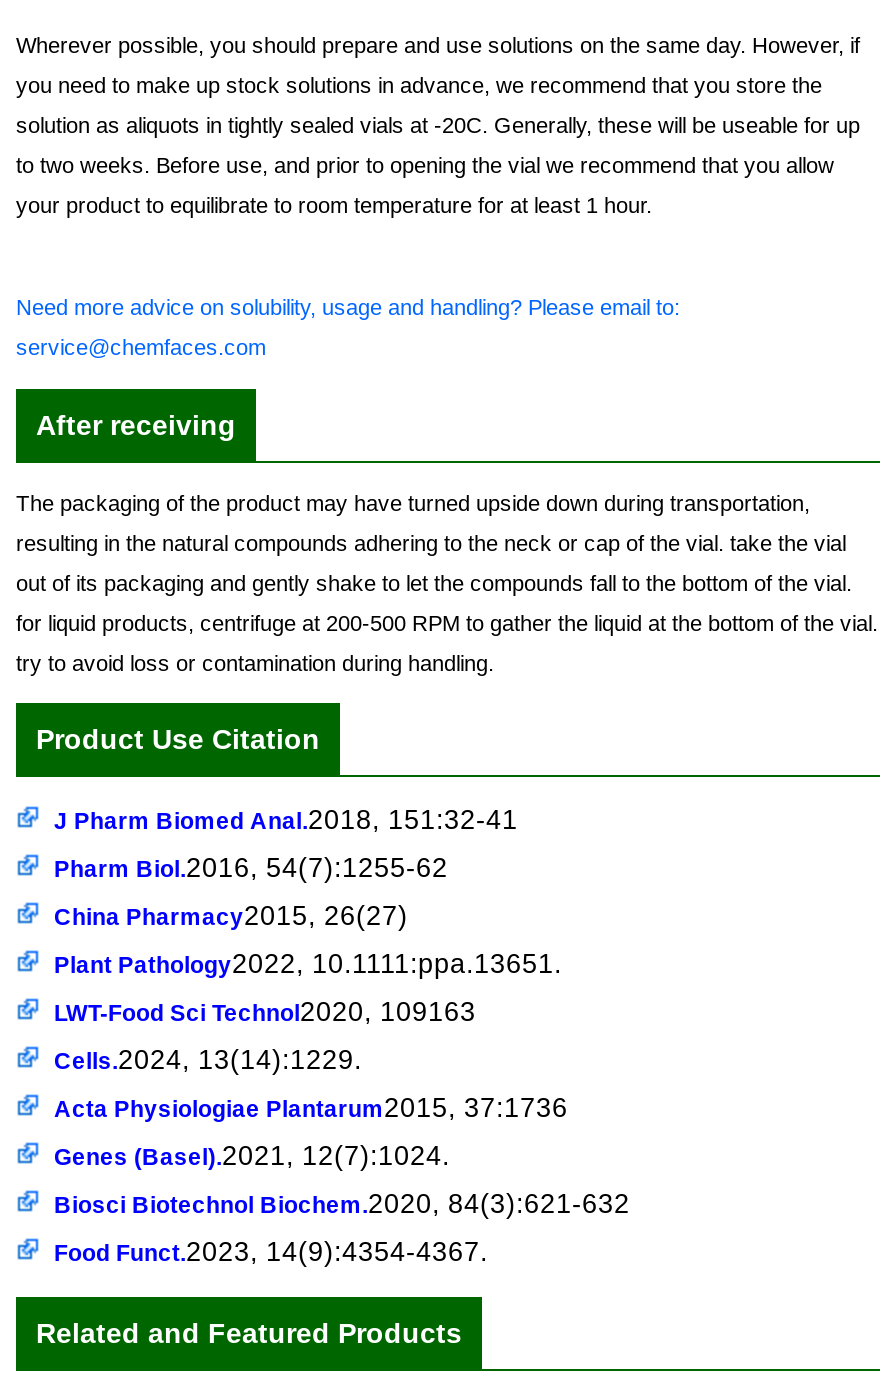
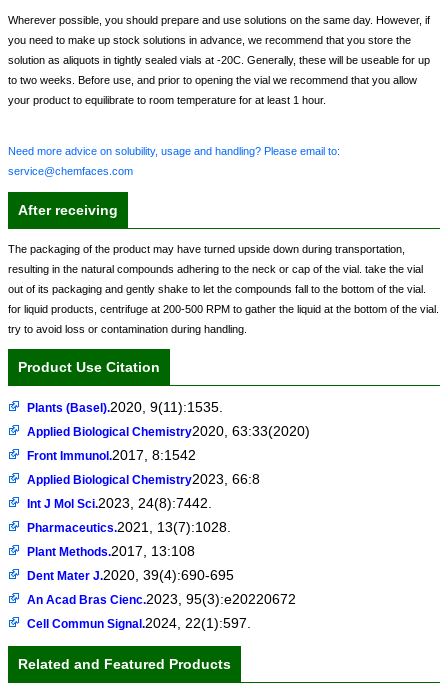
[54,805,518,835] J Pharm Biomed Anal.2018, 151:32-41 -> [27,400,223,415] Plants (Basel).2020, 9(11):1535.
[54,853,448,883] Pharm Biol.2016, 54(7):1255-62 -> [27,424,310,439] Applied Biological Chemistry2020, 63:33(2020)
[54,901,408,931] China Pharmacy2015, 26(27) -> [27,448,196,463] Front Immunol.2017, 8:1542
[54,949,562,979] Plant Pathology2022, 10.1111:ppa.13651. -> [27,472,260,487] Applied Biological Chemistry2023, 66:8
[54,997,476,1027] LWT-Food Sci Technol2020, 109163 -> [27,496,212,511] Int J Mol Sci.2023, 24(8):7442.
[54,1045,362,1075] Cells.2024, 13(14):1229. -> [27,520,231,535] Pharmaceutics.2021, 13(7):1028.
[54,1093,568,1123] Acta Physiologiae Plantarum2015, 37:1736 -> [27,544,195,559] Plant Methods.2017, 13:108
[54,1141,450,1171] Genes (Basel).2021, 12(7):1024. -> [27,568,234,583] Dent Mater J.2020, 39(4):690-695
[54,1189,630,1219] Biosci Biotechnol Biochem.2020, 84(3):621-632 -> [27,592,296,607] An Acad Bras Cienc.2023, 95(3):e20220672
[54,1237,488,1267] Food Funct.2023, 14(9):4354-4367. -> [27,616,251,631] Cell Commun Signal.2024, 22(1):597.

